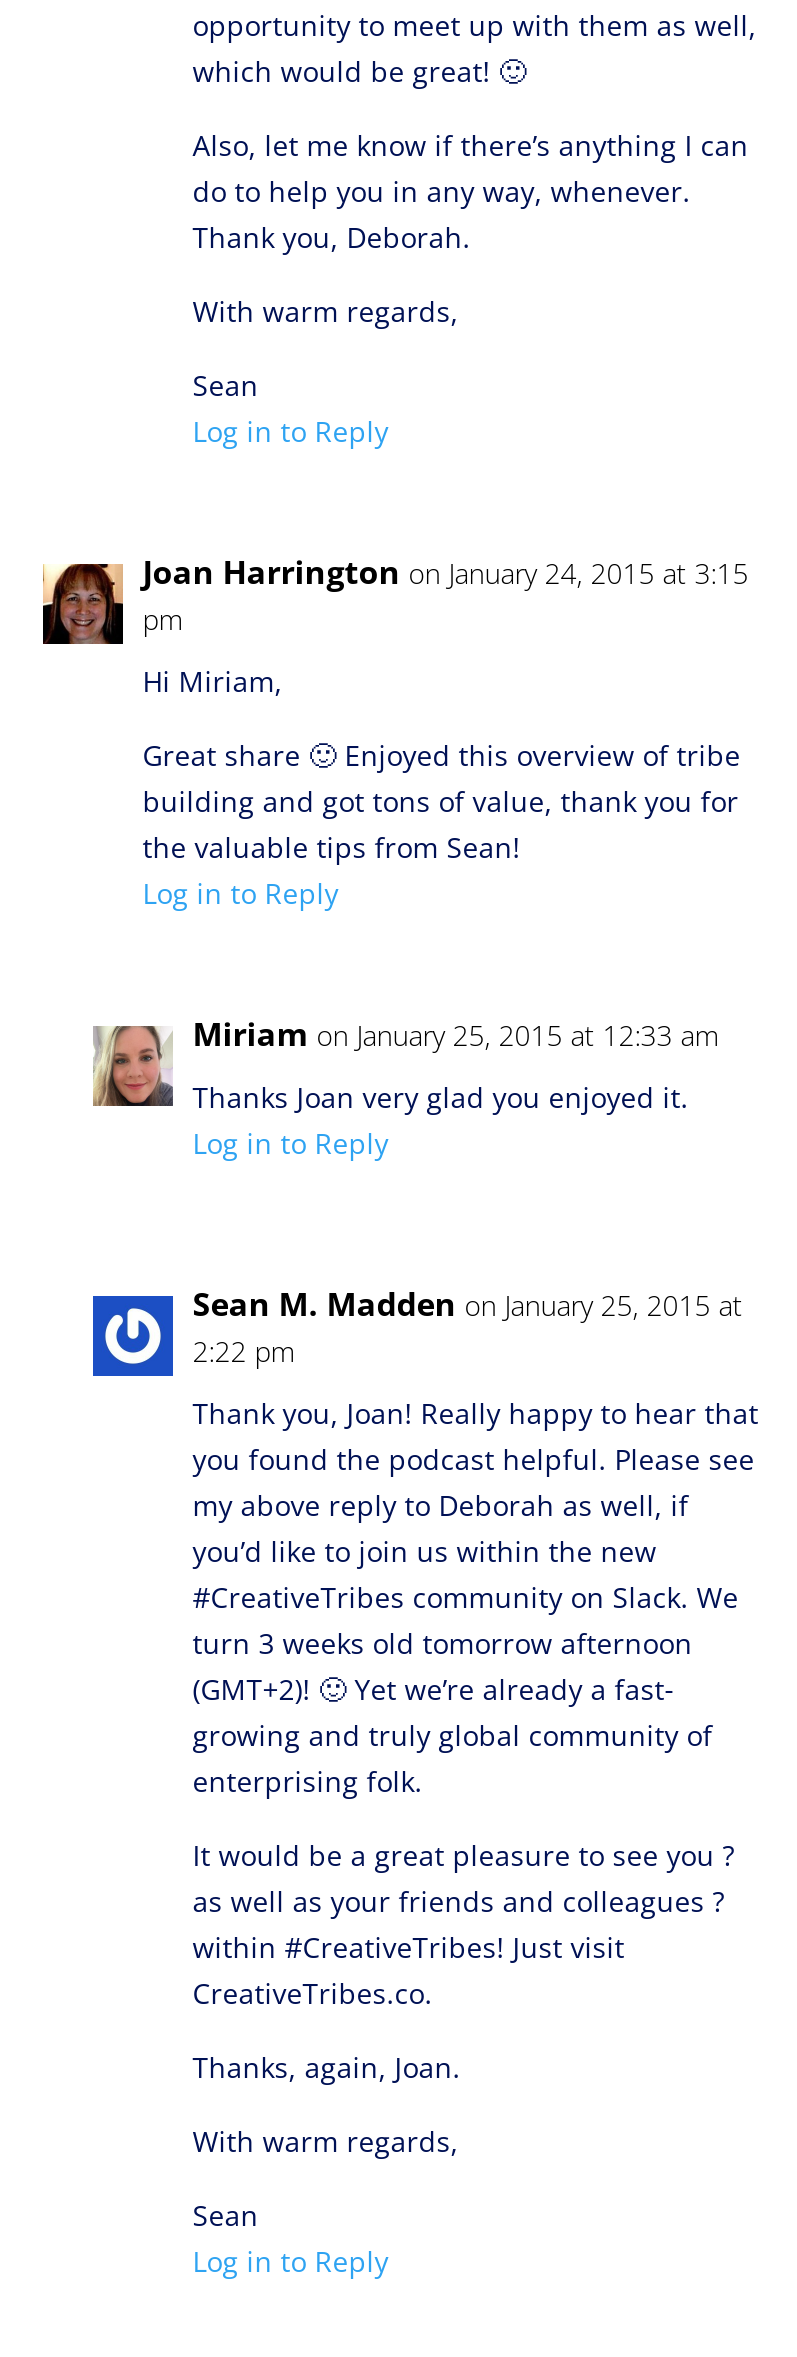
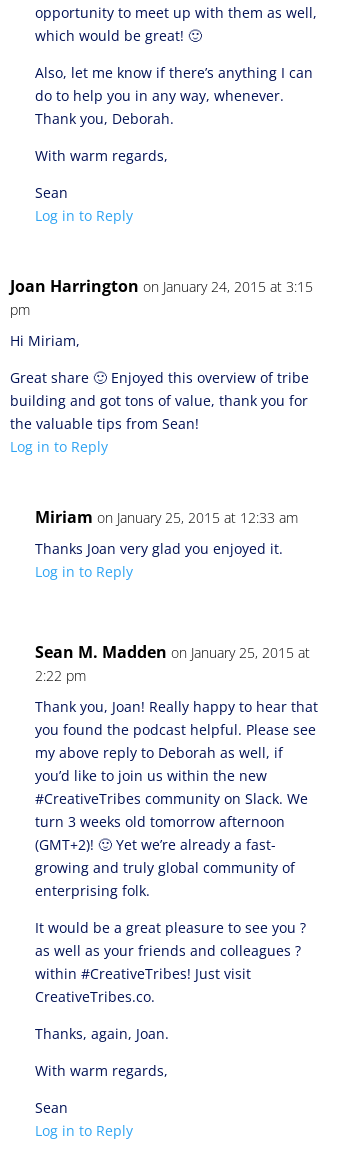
[41,562,125,646] [image] -> none
[91,1024,175,1108] [image] -> none
[91,1294,175,1378] [image] -> none

